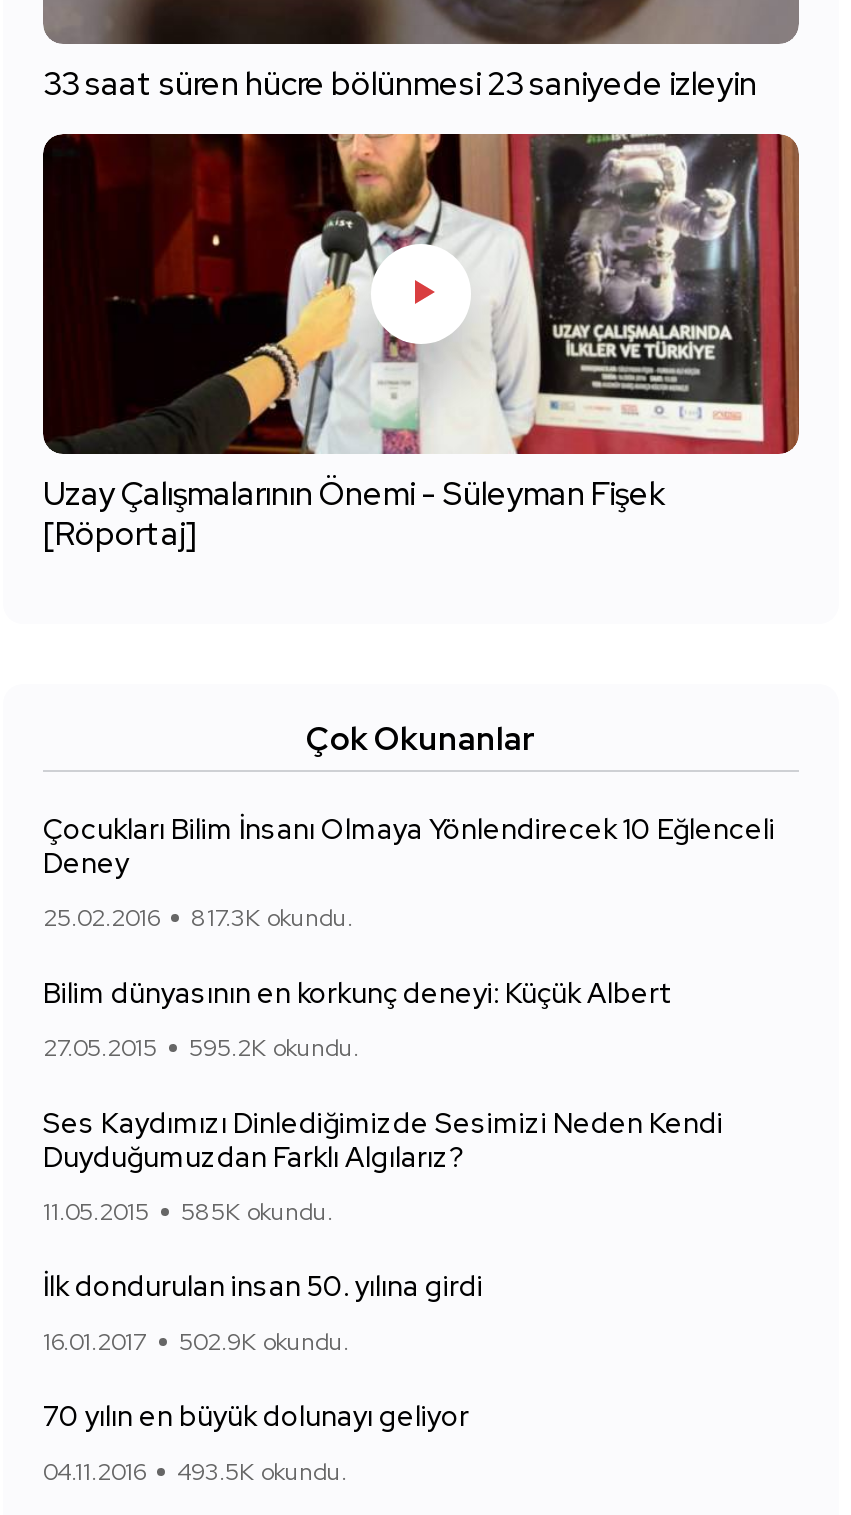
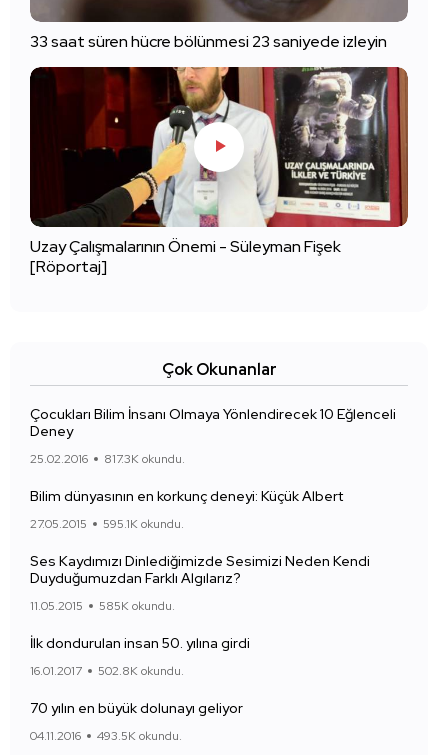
[43,1032,359,1064] 27.05.2015 595.2K okundu. -> [30,516,184,532] 27.05.2015 595.1K okundu.
[43,1326,349,1358] 16.01.2017 502.9K okundu. -> [30,663,184,679] 16.01.2017 502.8K okundu.

